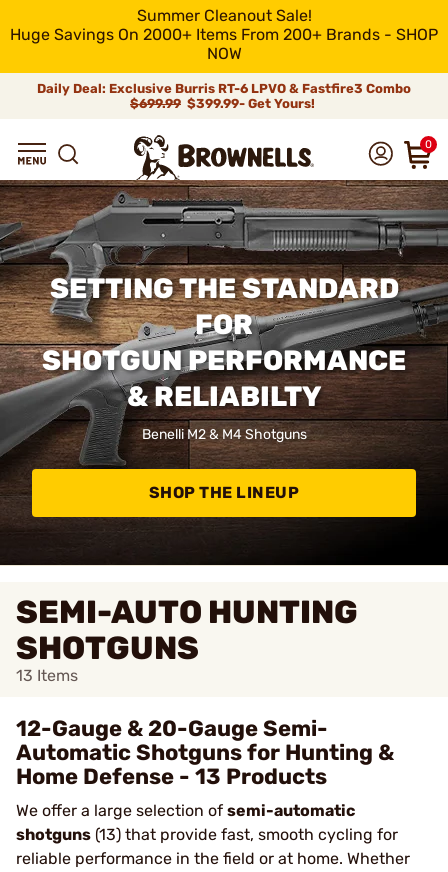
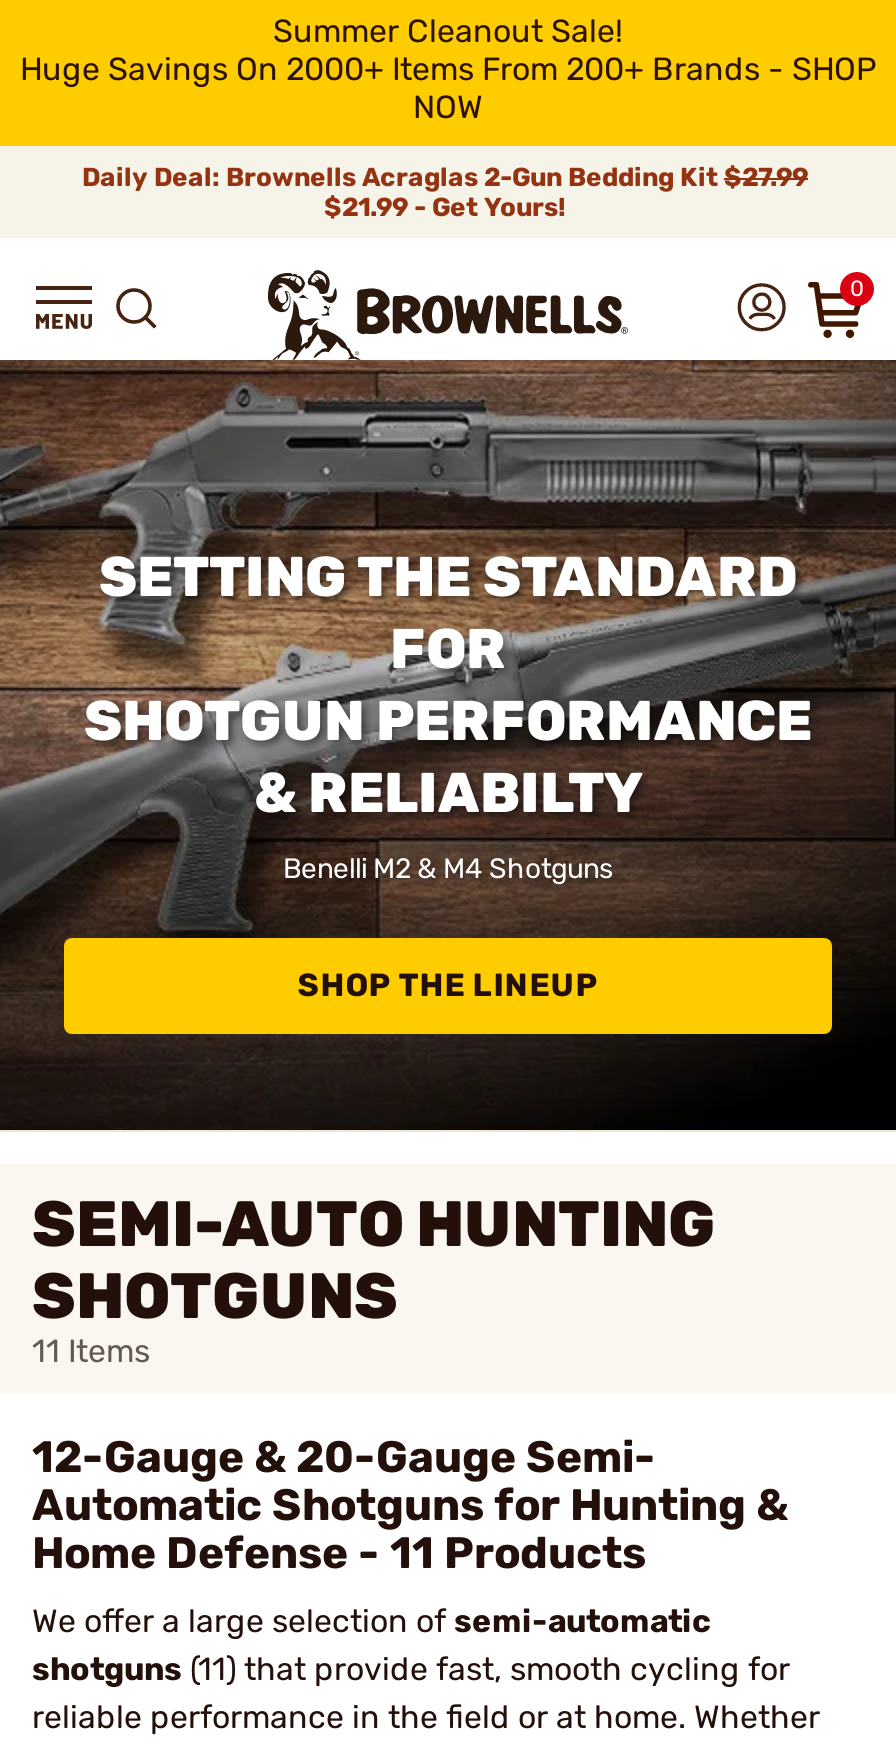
[37,81,411,111] Daily Deal: Exclusive Burris RT-6 LPVO & Fastfire3 Combo | $699.99 $399.99- Get Yours! -> [82,162,808,222] Daily Deal: Brownells Acraglas 2-Gun Bedding Kit $27.99 | $21.99 - Get Yours!
[16,666,78,685] 13 Items -> [32,1332,150,1370] 11 Items
[16,763,327,790] Home Defense - 13 Products -> [32,1526,646,1580] Home Defense - 11 Products
[16,825,398,844] shotguns (13) that provide fast, smooth cycling for -> [32,1650,790,1688] shotguns (11) that provide fast, smooth cycling for

